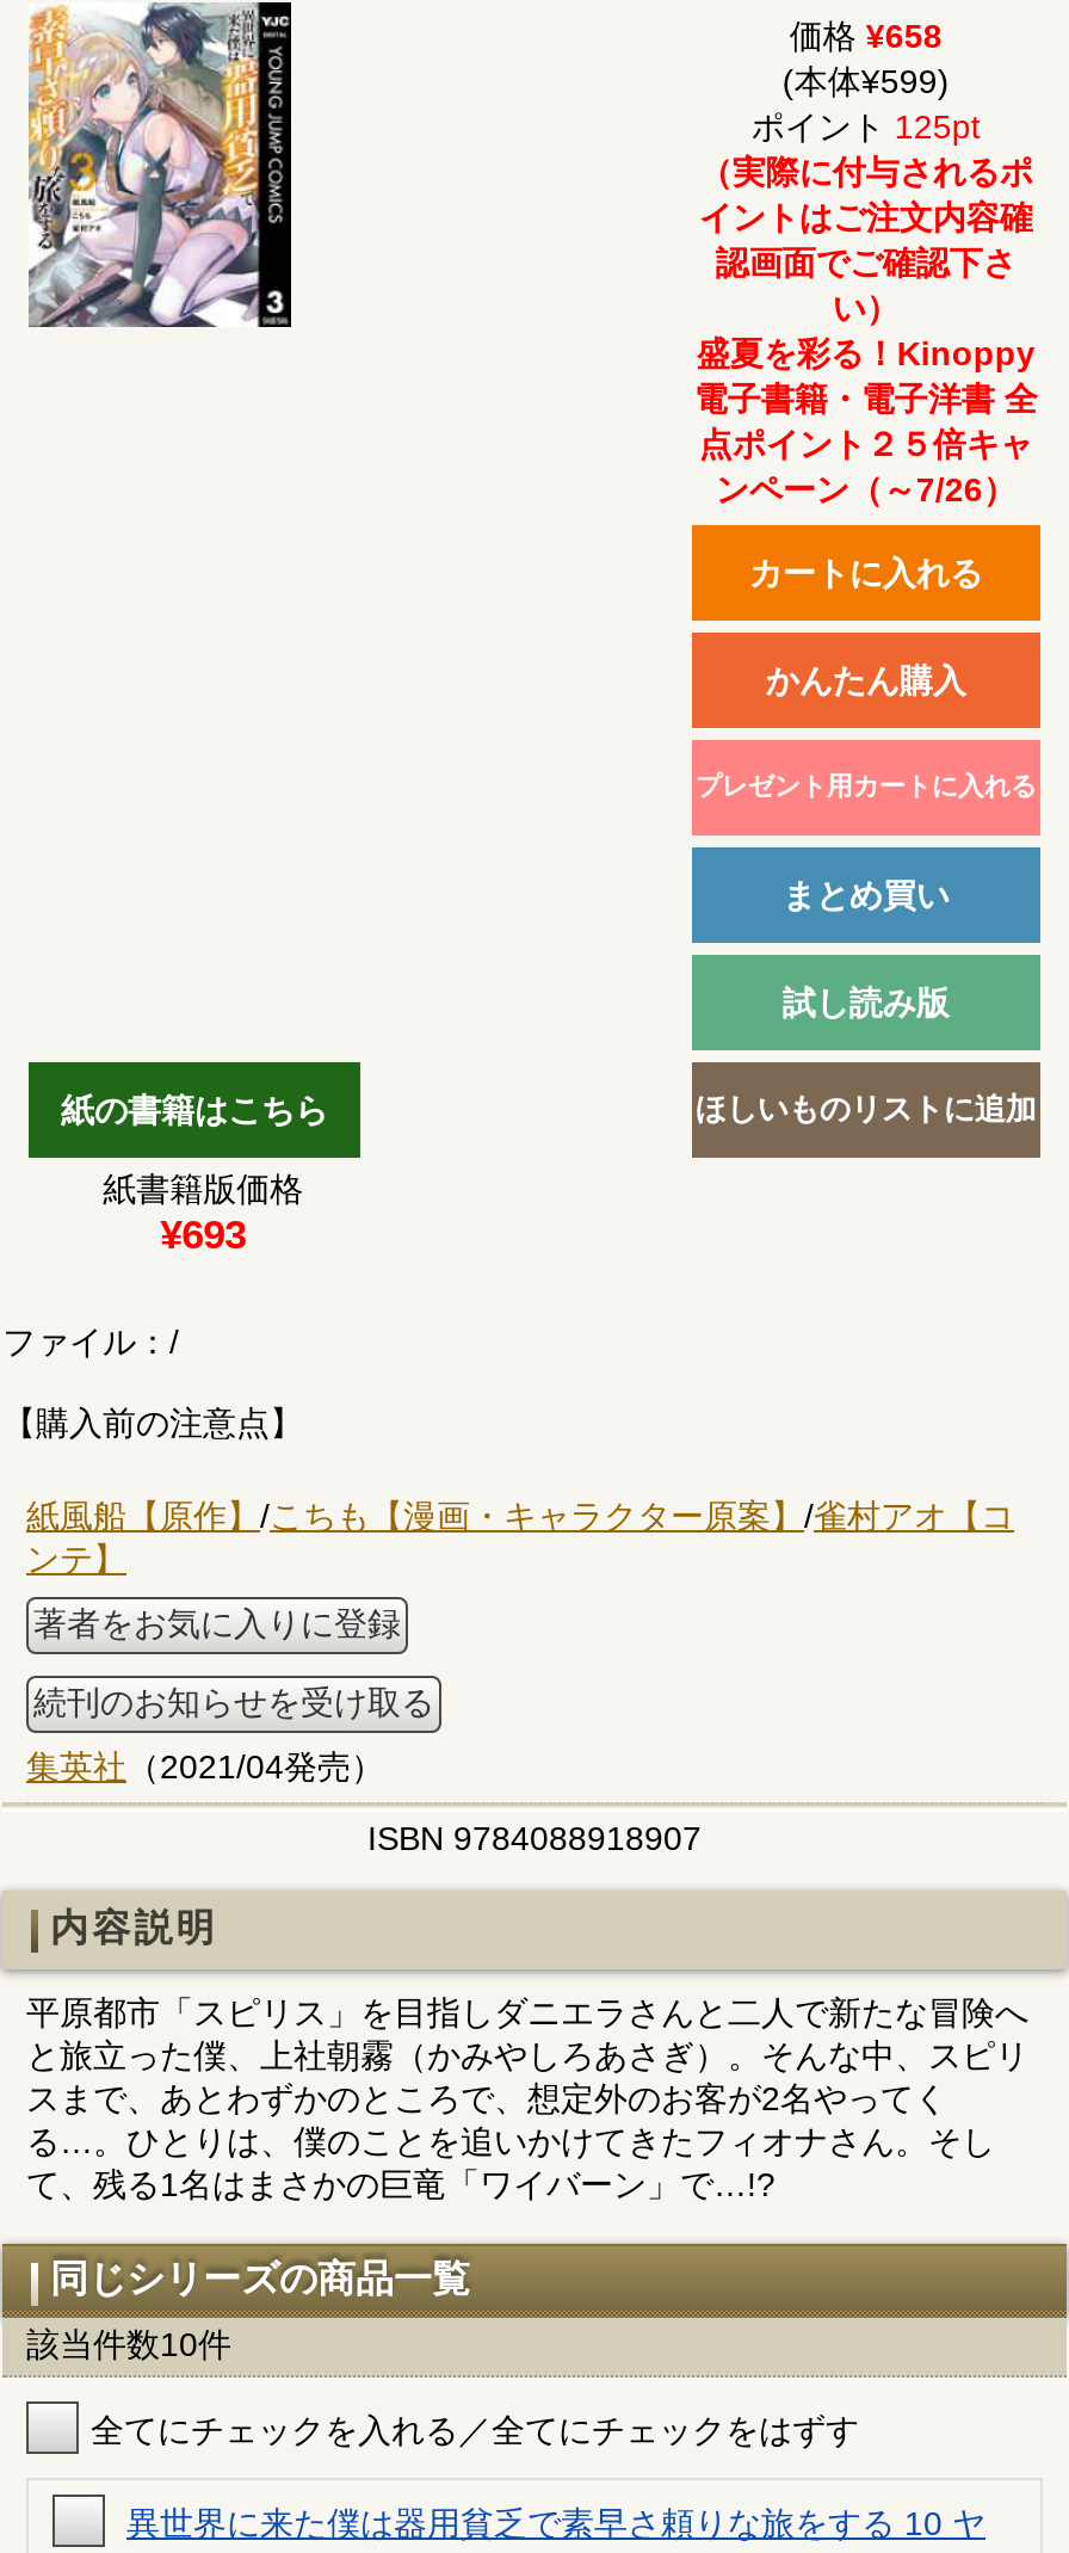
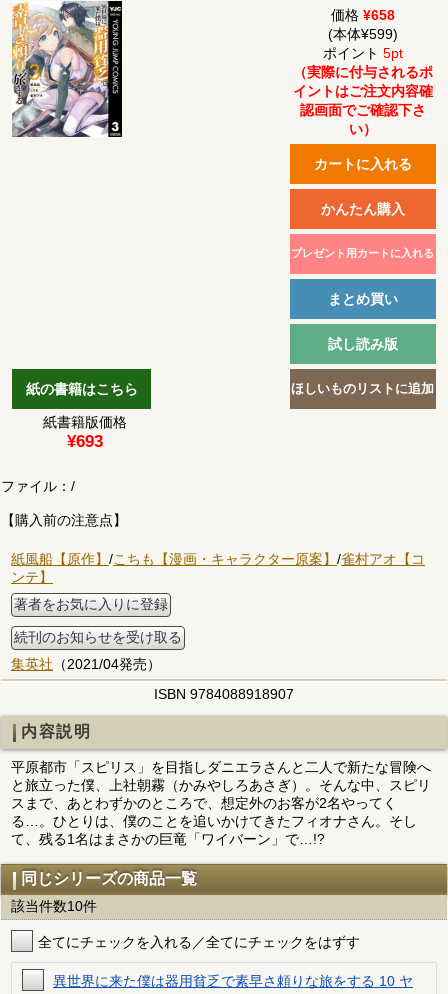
[751,107,980,145] ポイント125pt -> [323,45,403,61] ポイント5pt
[694,334,1038,508] 盛夏を彩る！Kinoppy | 電子書籍・電子洋書 全 | 点ポイント２５倍キャ | ンペーン（～7/26） -> none

